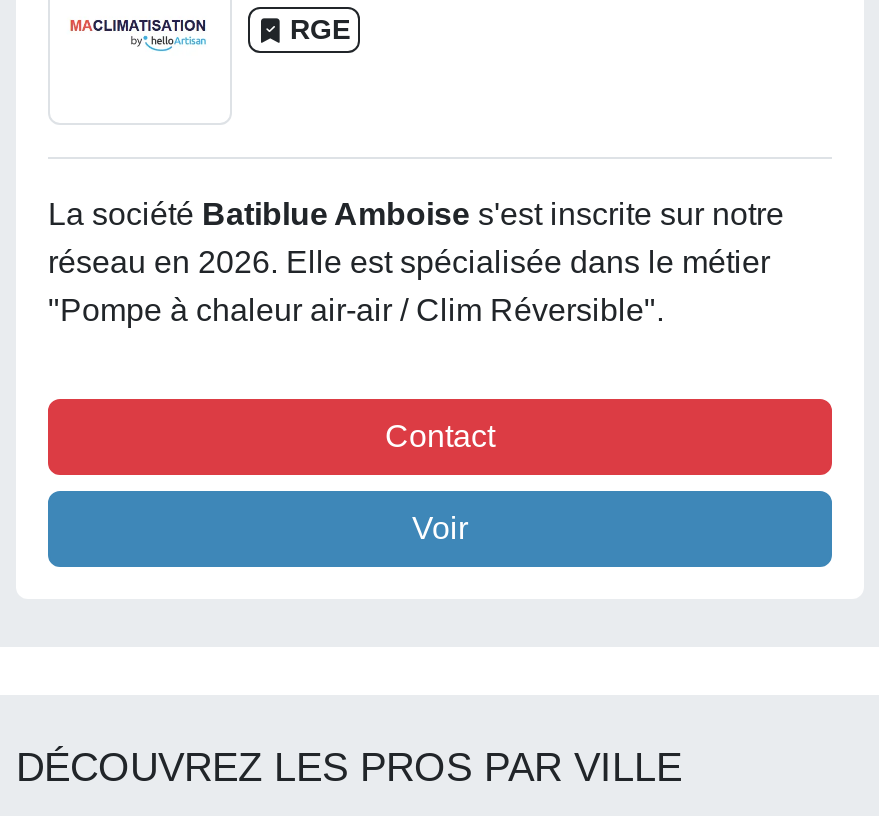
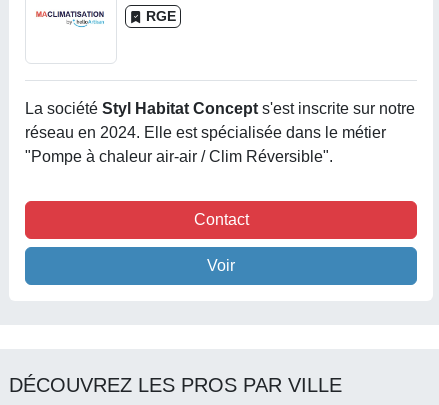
[48,197,784,279] La société Batiblue Amboise s'est inscrite sur notre | réseau en 2026. Elle est spécialisée dans le métier -> [25,100,415,141] La société Styl Habitat Concept s'est inscrite sur notre | réseau en 2024. Elle est spécialisée dans le métier

